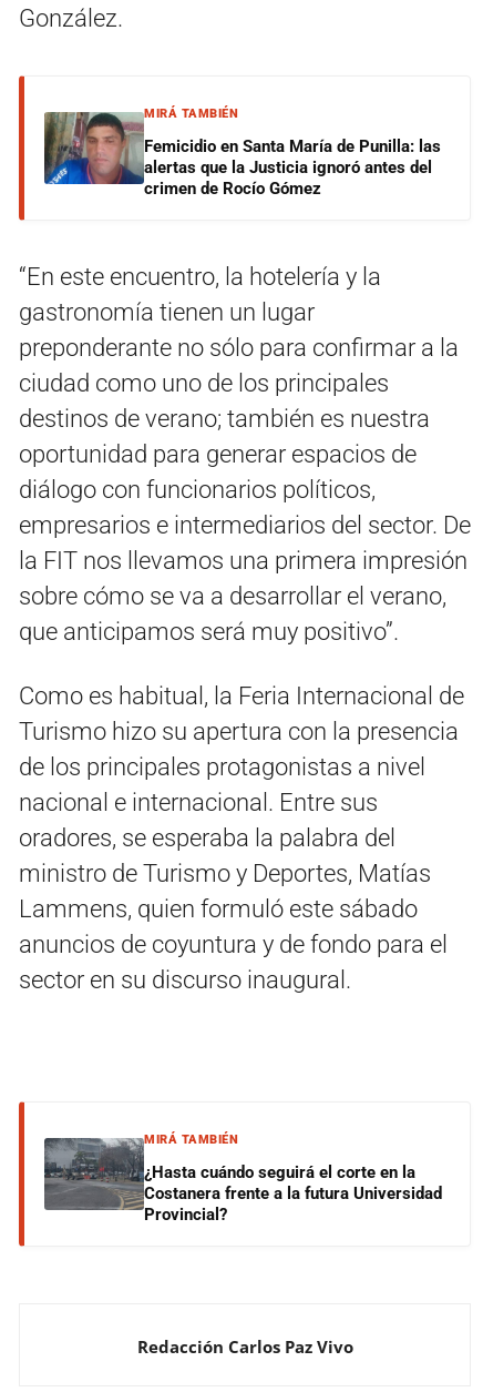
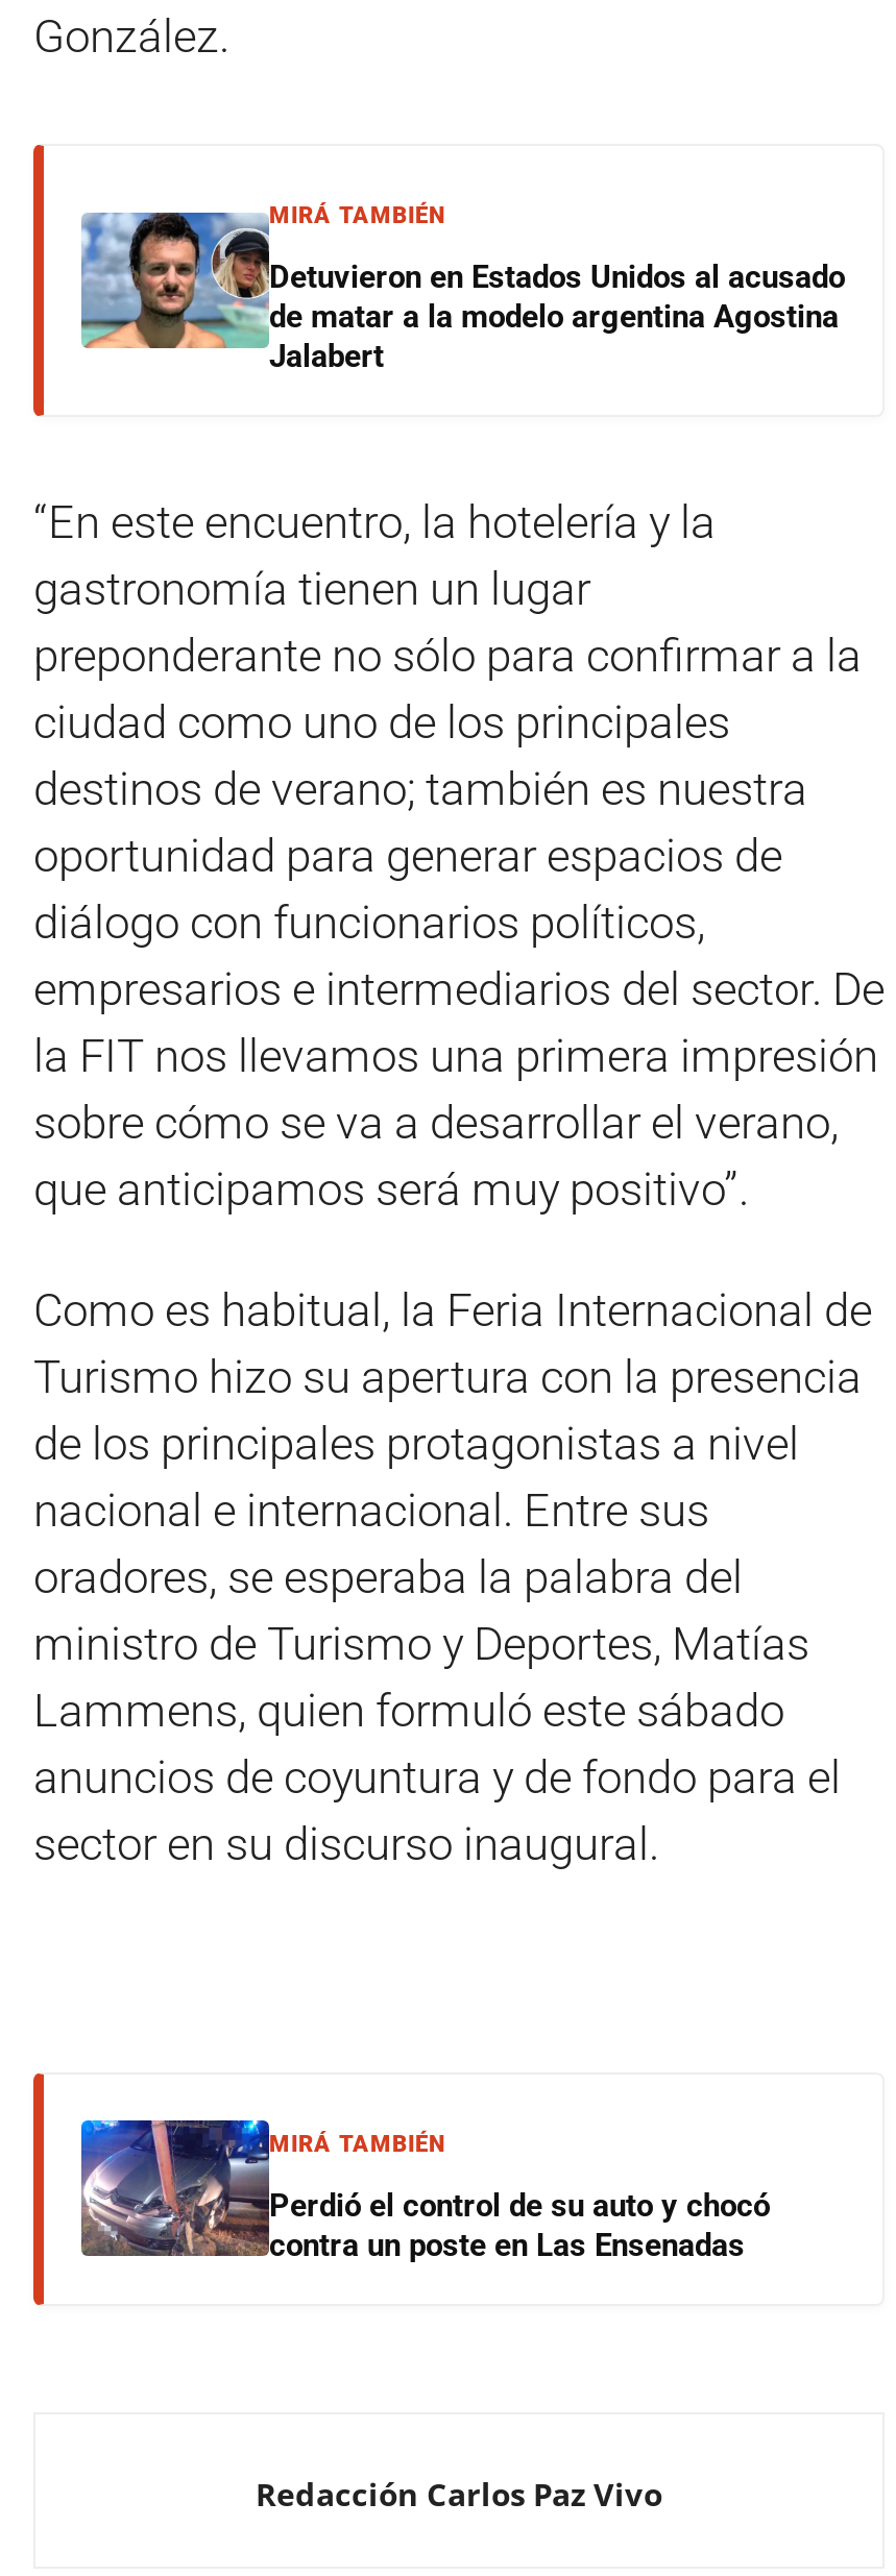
[43,111,441,199] [image] | Femicidio en Santa María de Punilla: las | alertas que la Justicia ignoró antes del | crimen de Rocío Gómez -> [79,211,845,374] [image] | Detuvieron en Estados Unidos al acusado | de matar a la modelo argentina Agostina | Jalabert
[43,1128,442,1225] [image] | ¿Hasta cuándo seguirá el corte en la | Costanera frente a la futura Universidad | Provincial? -> [79,2118,770,2263] [image] | Perdió el control de su auto y chocó | contra un poste en Las Ensenadas

